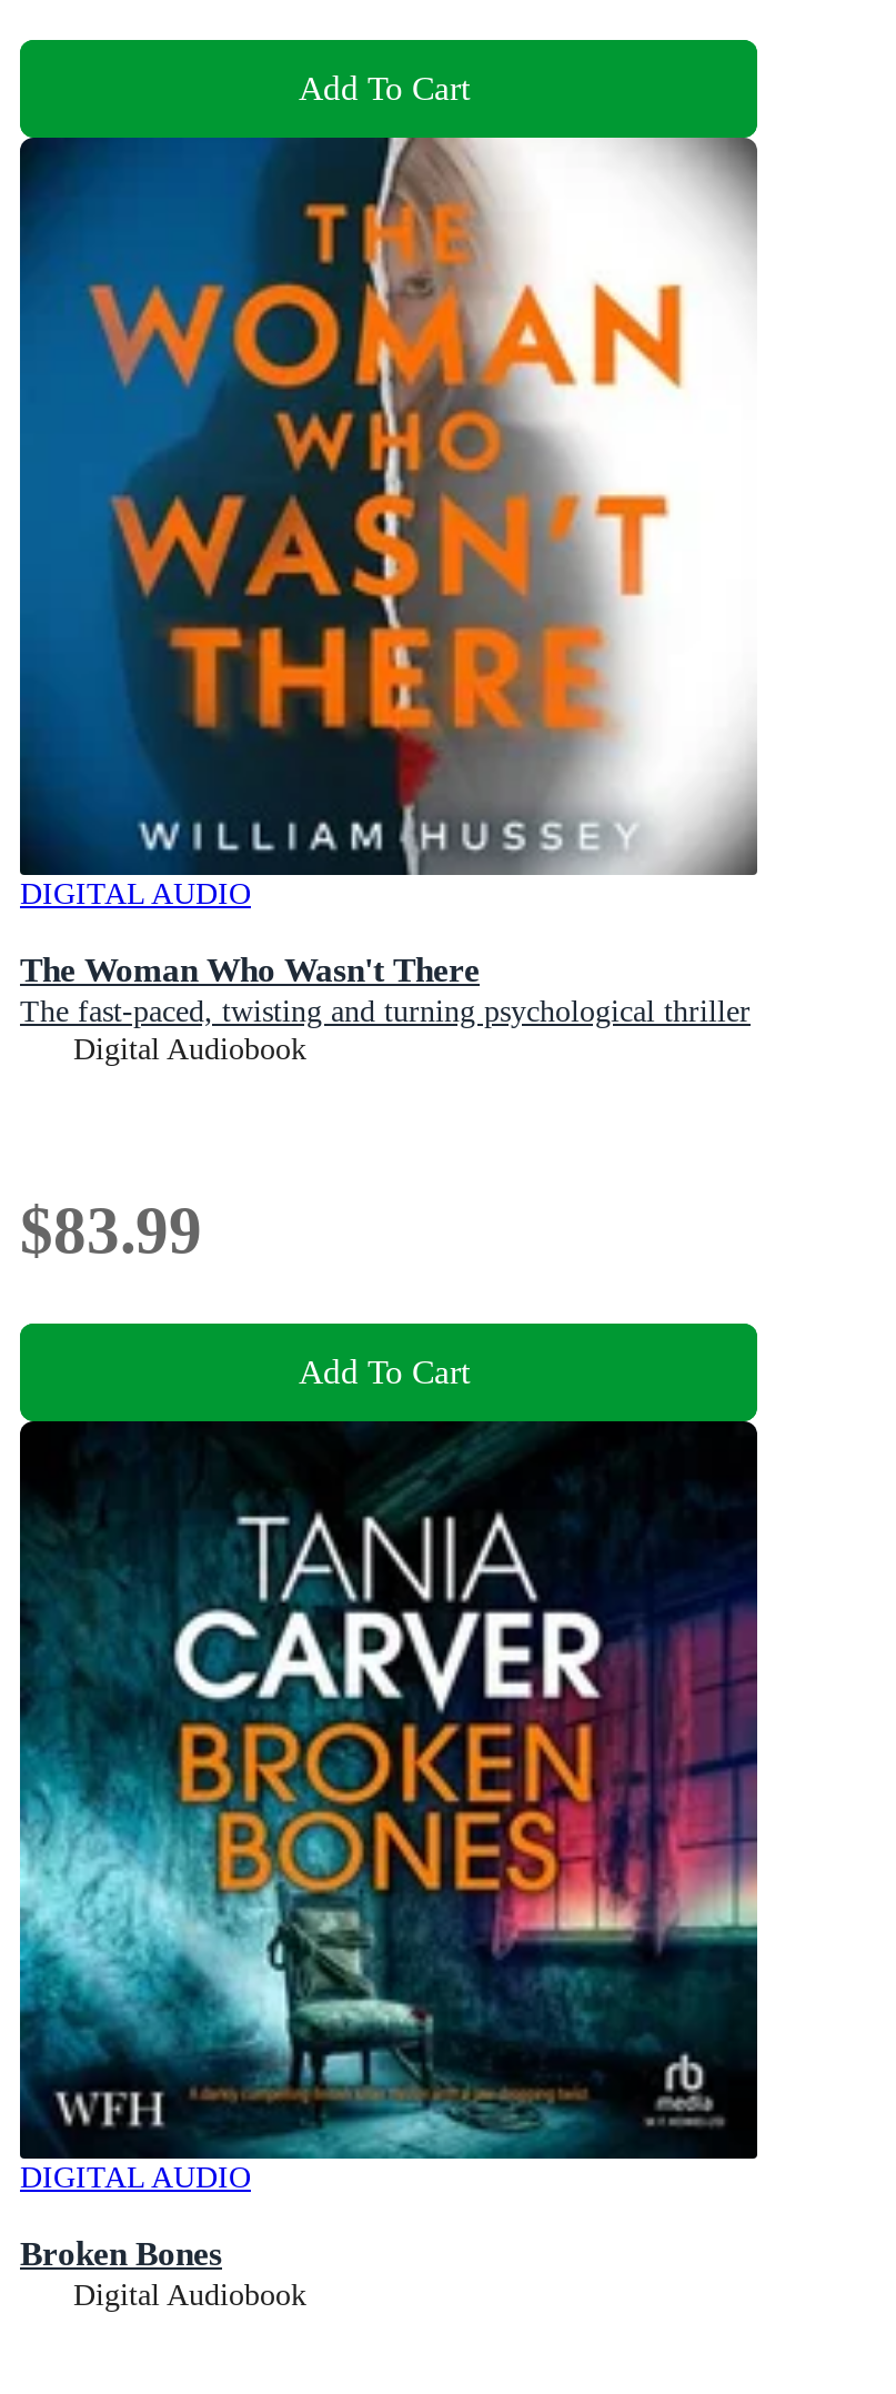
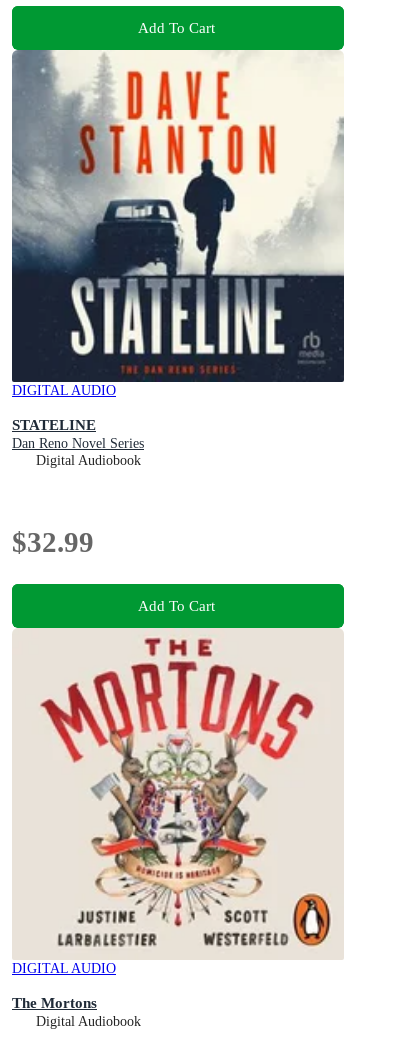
[18,135,759,1029] [image] | The Woman Who Wasn't There | The fast-paced, twisting and turning psychological thriller -> [12,49,345,451] [image] | STATELINE | Dan Reno Novel Series
[20,1195,202,1266] $83.99 -> [12,526,94,558] $32.99
[18,1419,759,2272] [image] | Broken Bones -> [12,627,344,1011] [image] | The Mortons

